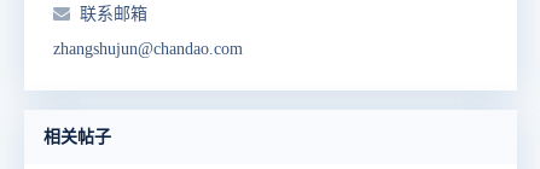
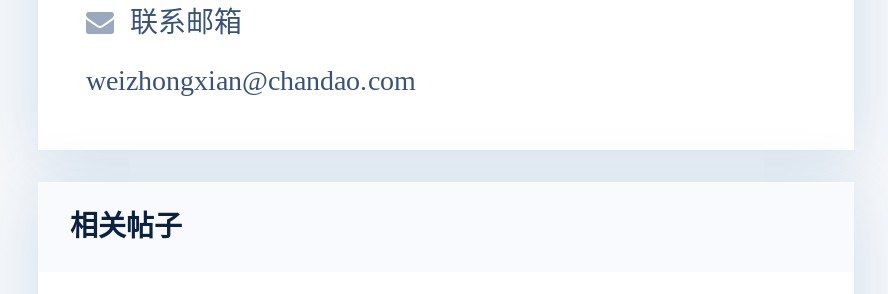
[53,40,243,58] zhangshujun@chandao.com -> [86,66,416,96] weizhongxian@chandao.com

